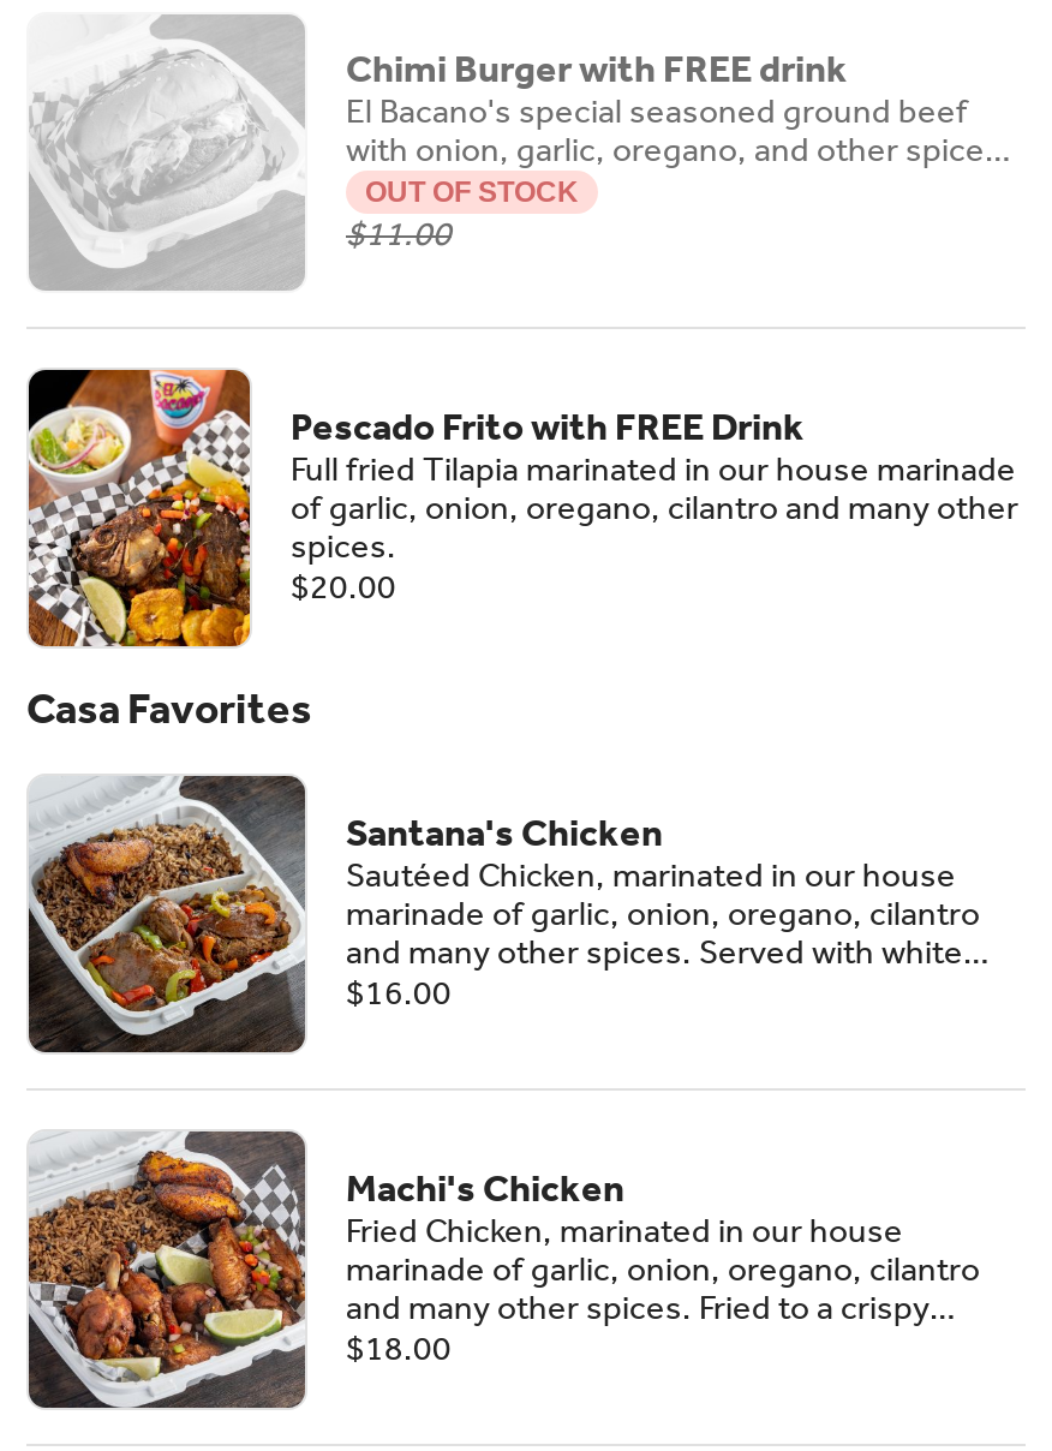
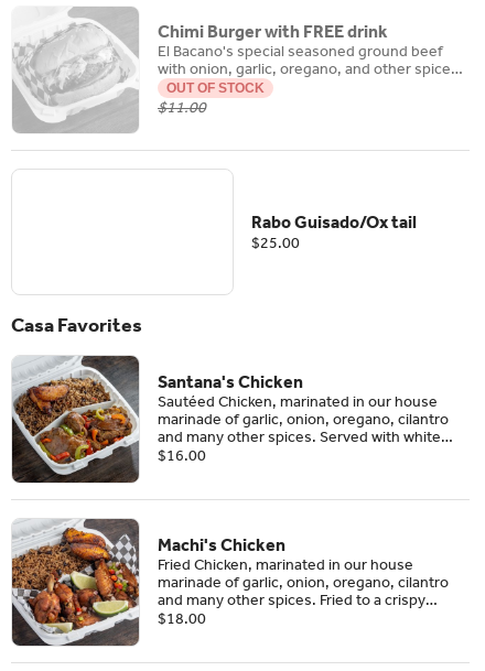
[26,368,252,649] [image] -> none
[291,404,1018,608] Pescado Frito with FREE Drink | Full fried Tilapia marinated in our house marinade | of garlic, onion, oregano, cilantro and many other | spices. | $20.00 -> [251,212,417,252] Rabo Guisado/Ox tail | $25.00

